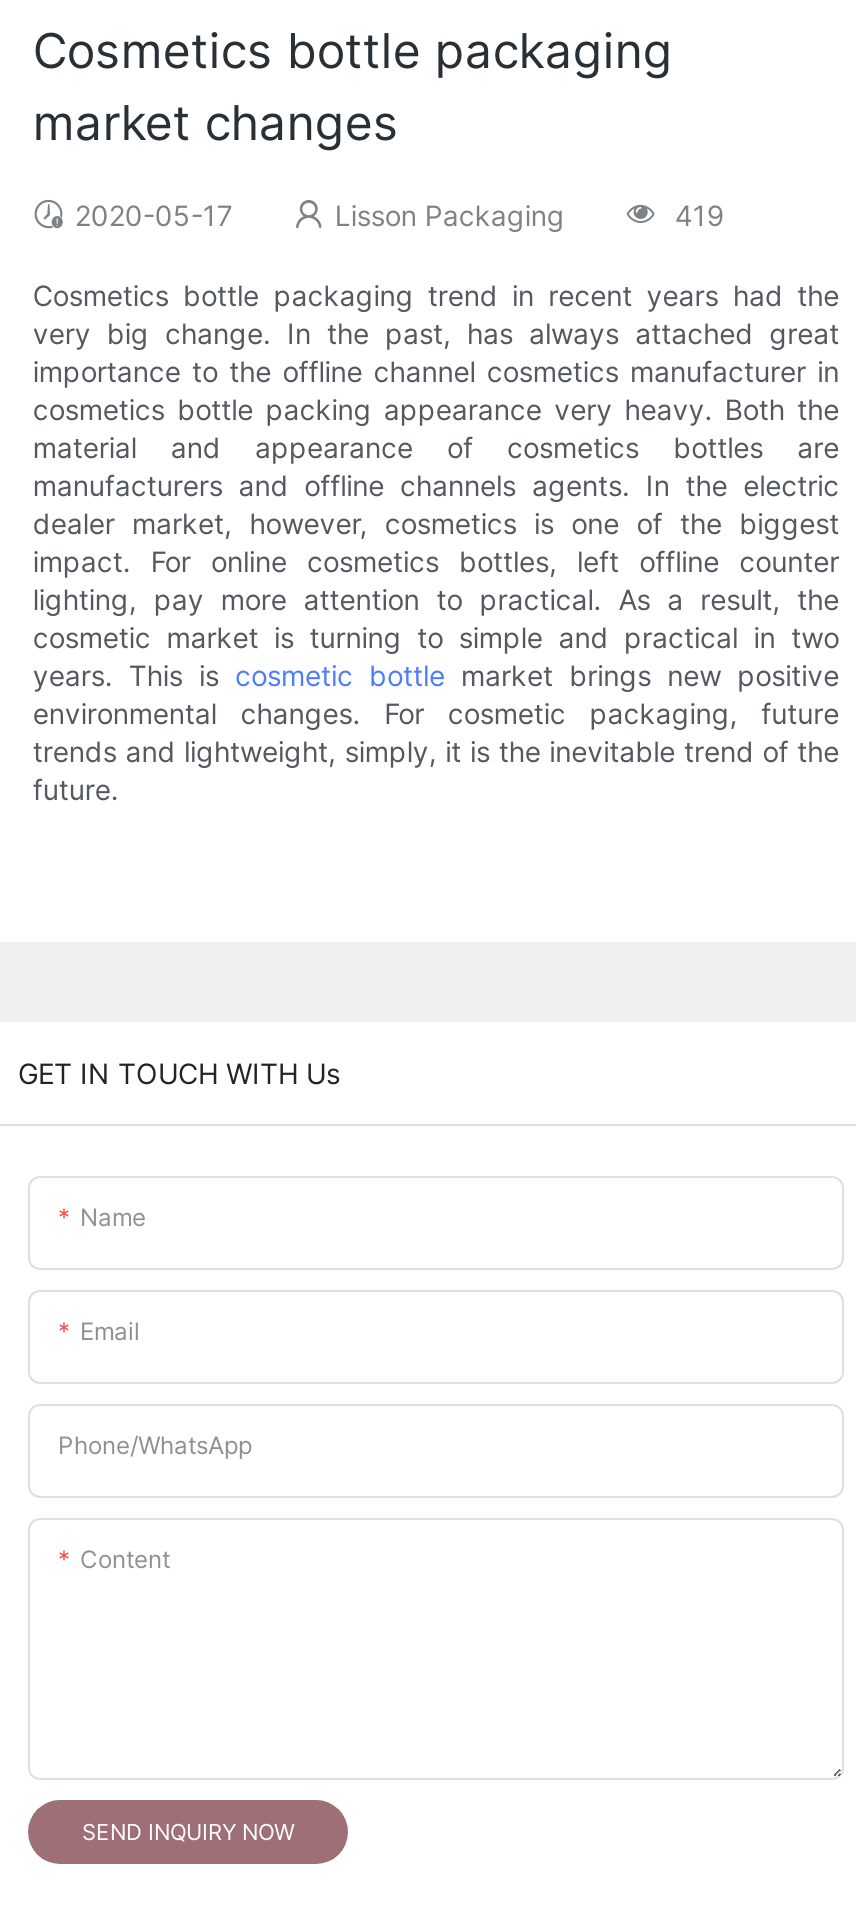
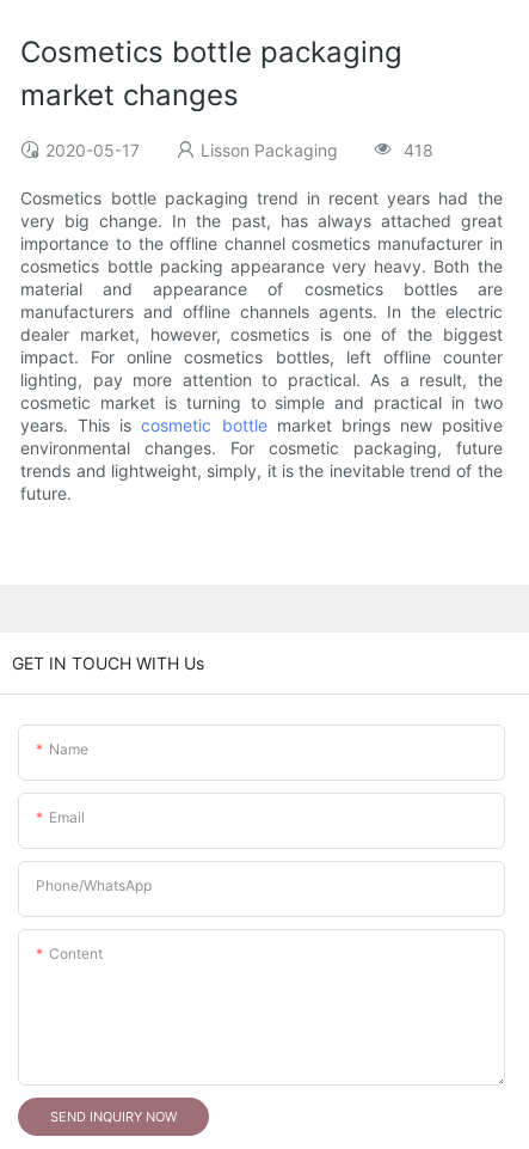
[675,199,725,233] 419 -> [404,140,434,161] 418

